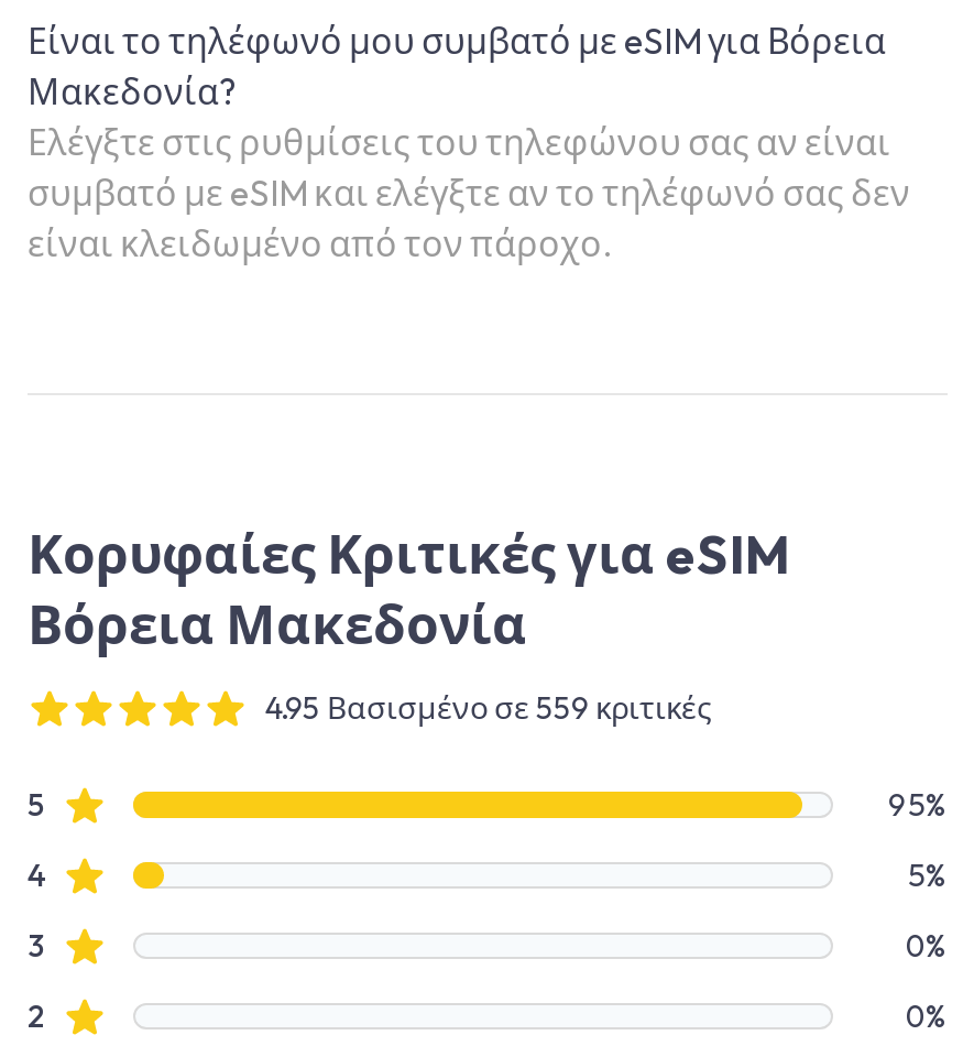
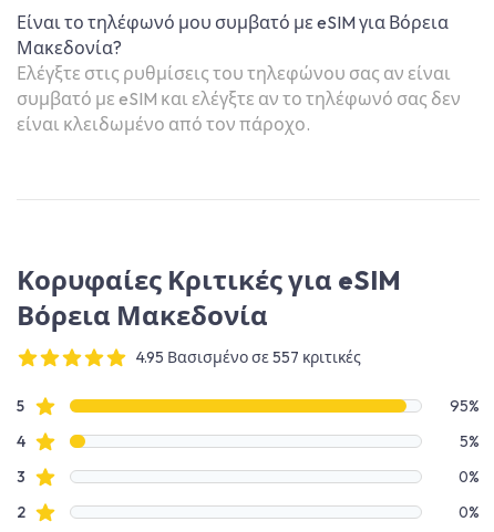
[265,688,712,728] 4.95 Βασισμένο σε 559 κριτικές -> [136,347,361,367] 4.95 Βασισμένο σε 557 κριτικές

